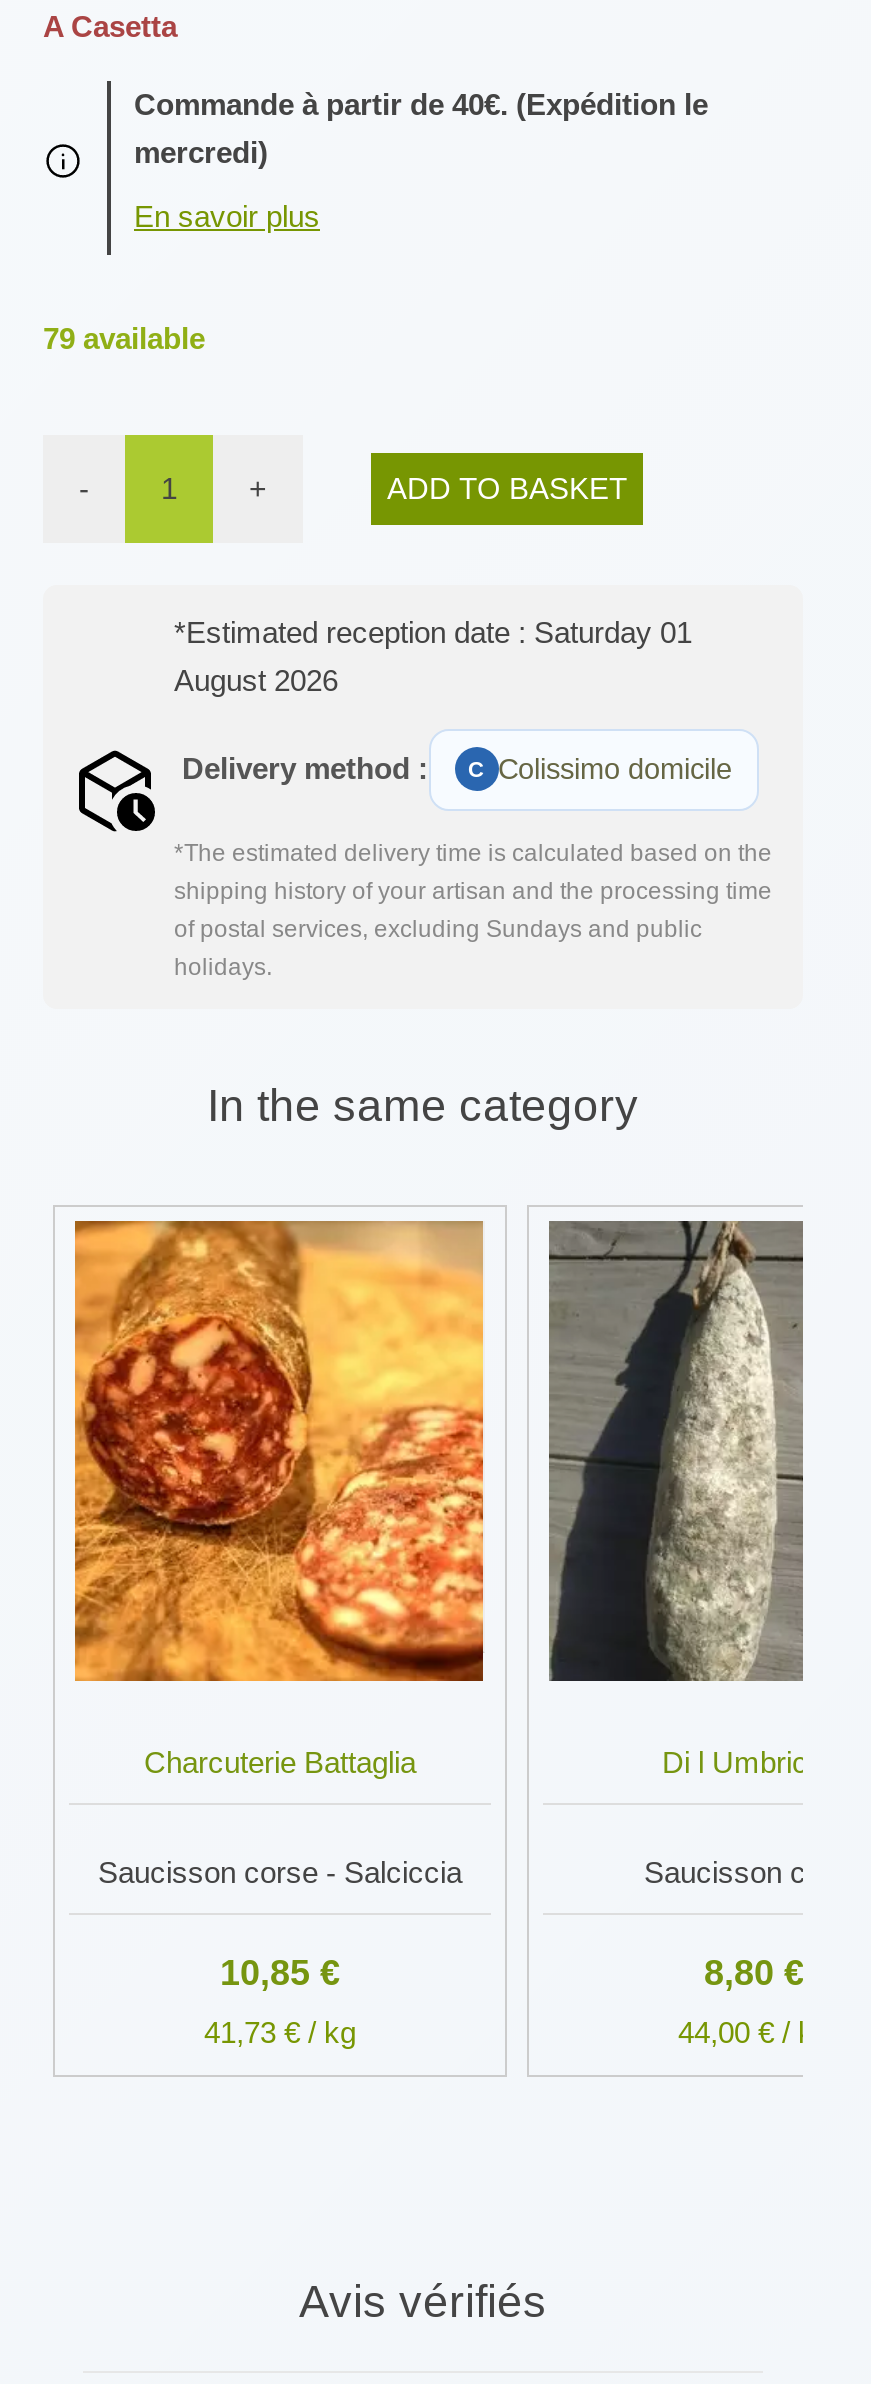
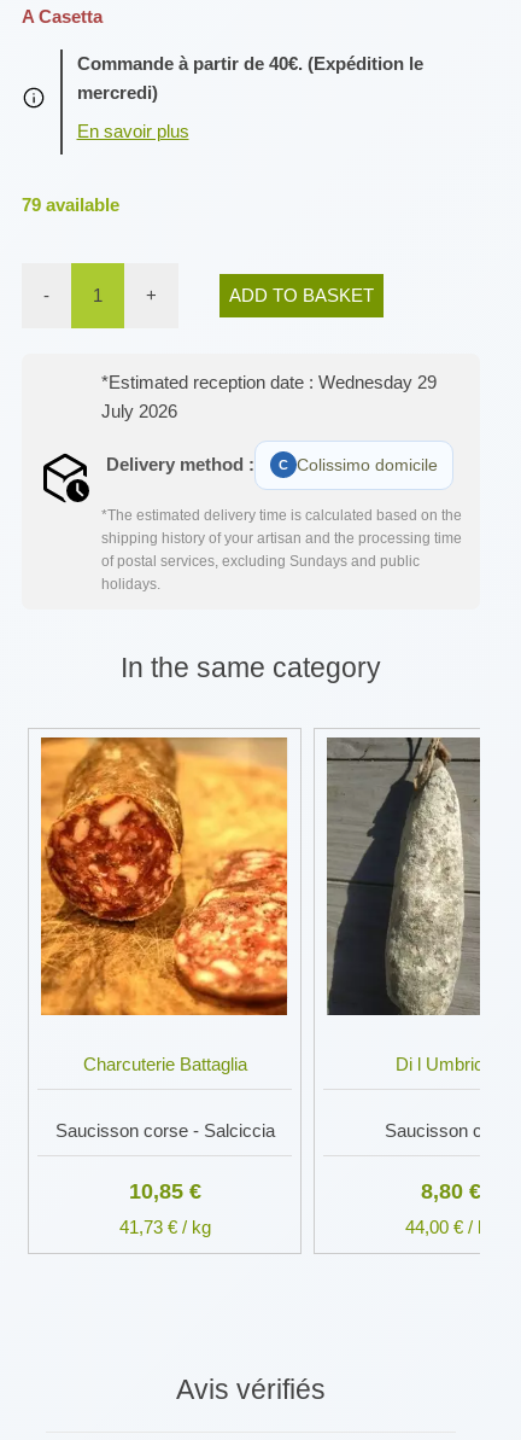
[174,614,692,696] *Estimated reception date : Saturday 01 | August 2026 -> [101,371,436,421] *Estimated reception date : Wednesday 29 | July 2026

